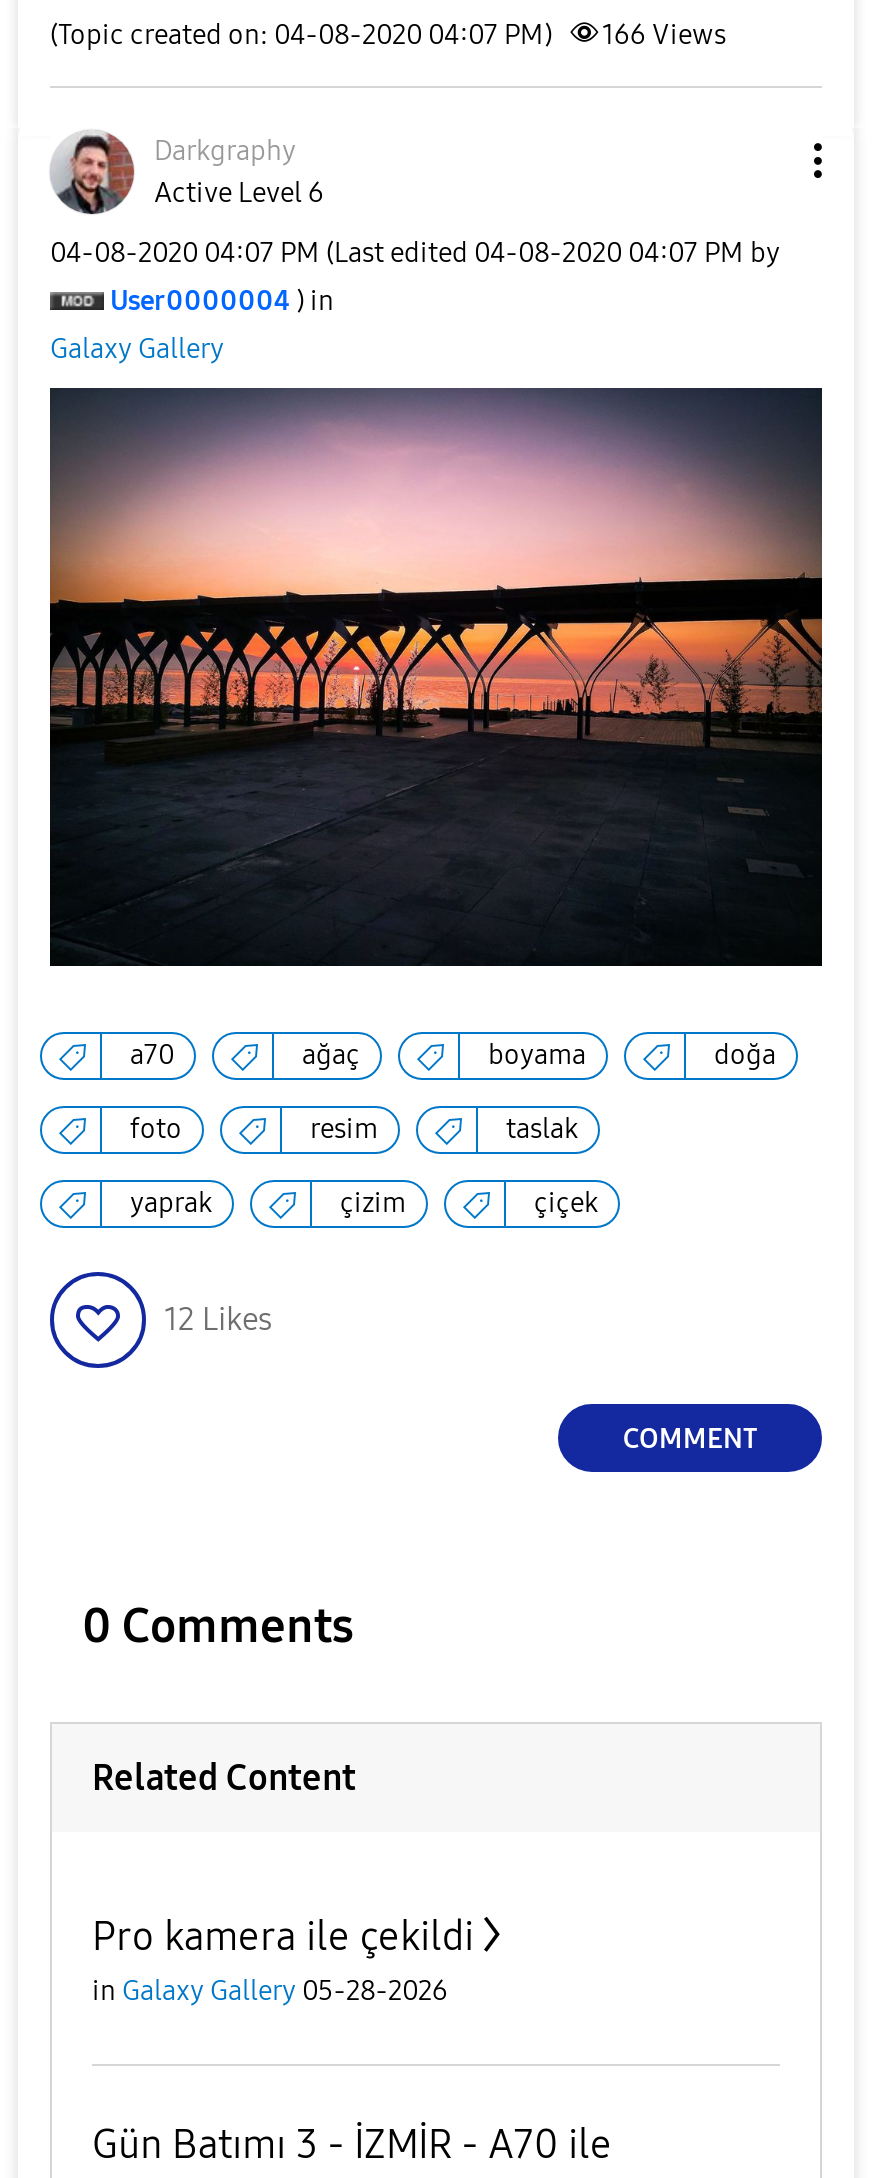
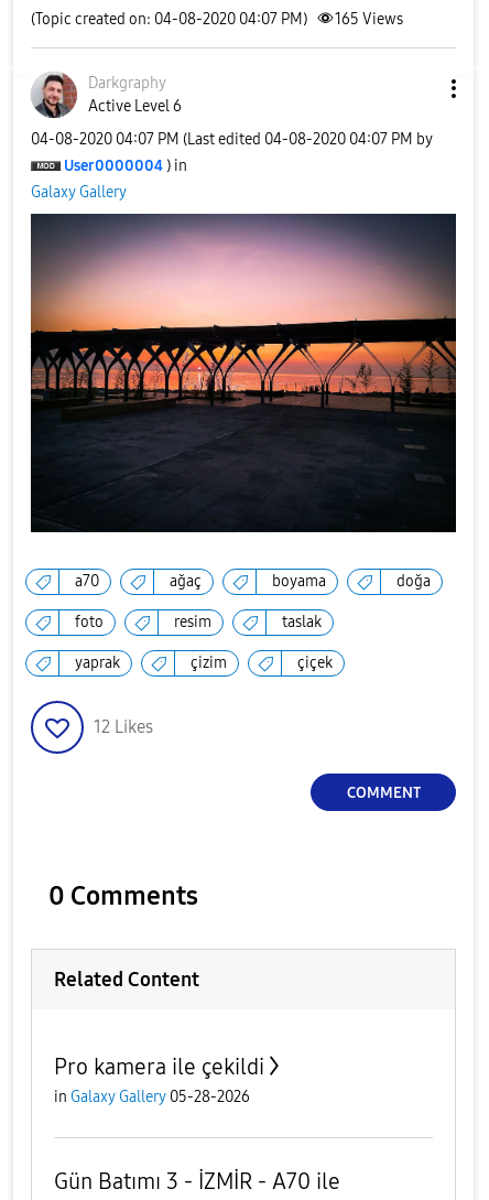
[50,18,726,52] (Topic created on: 04-08-2020 04:07 PM) 166 Views -> [31,10,403,29] (Topic created on: 04-08-2020 04:07 PM) 165 Views

